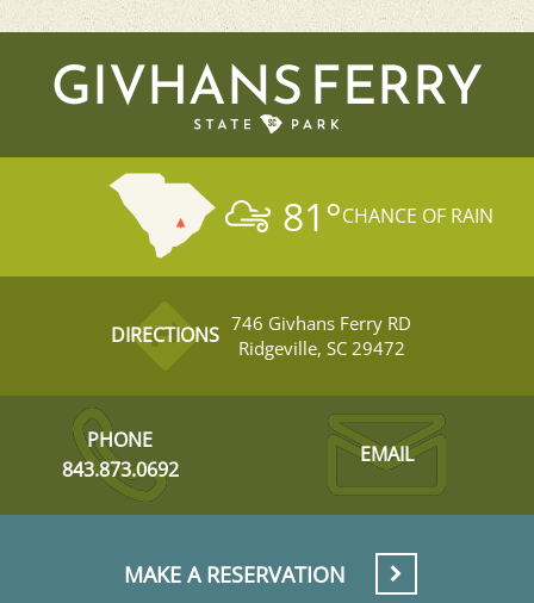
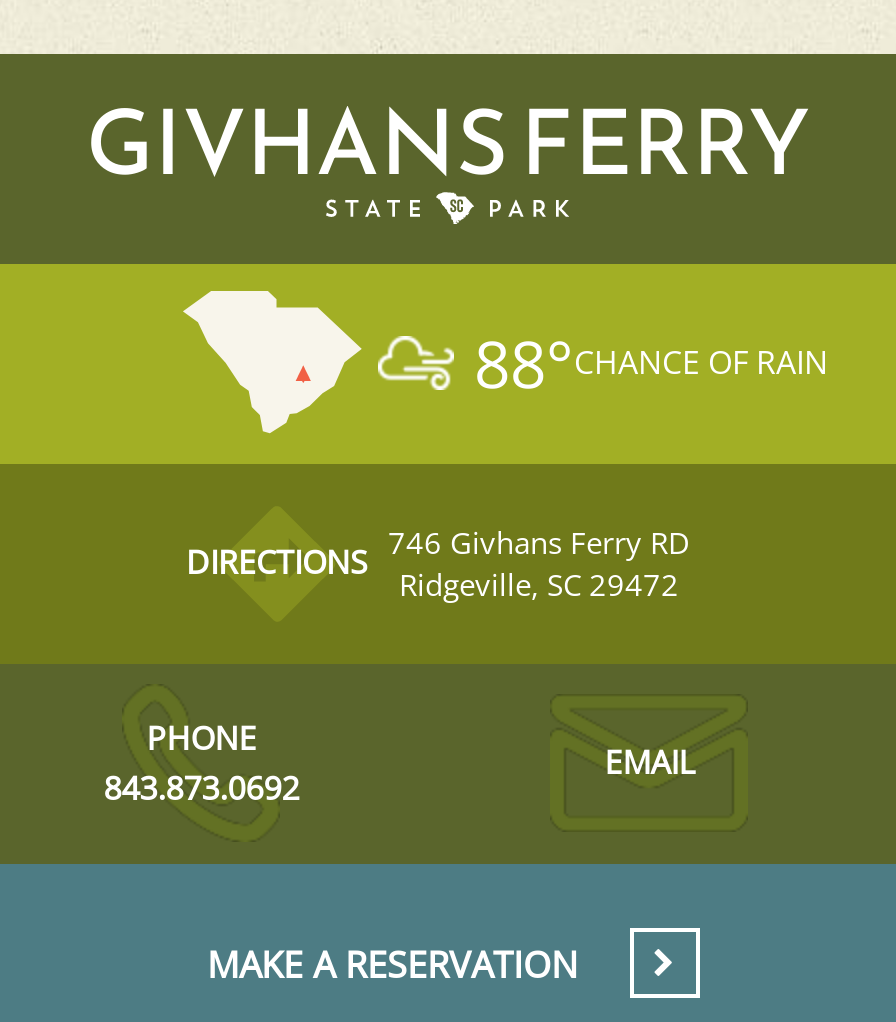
[282,191,493,242] 81°CHANCE OF RAIN -> [474,320,828,406] 88°CHANCE OF RAIN

